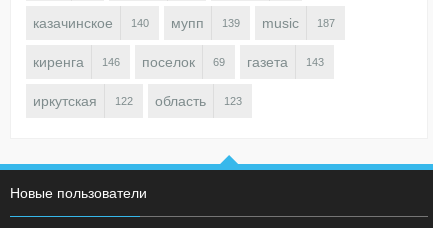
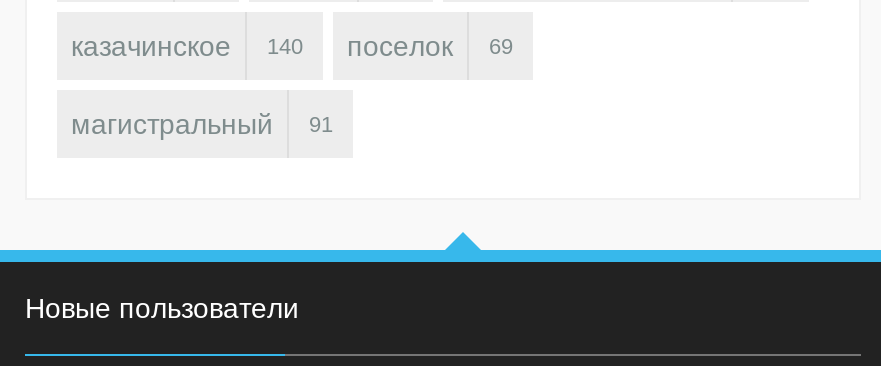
[33,15,335,70] мупп | 139 | music | 187 | киренга | 146 -> none
[33,54,324,109] газета | 143 | иркутская | 122 | область | 123 -> [71,109,333,141] магистральный | 91

